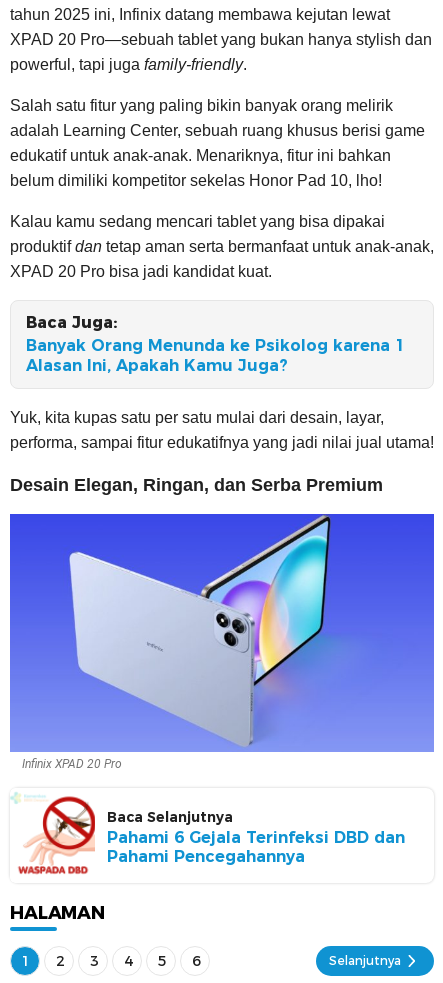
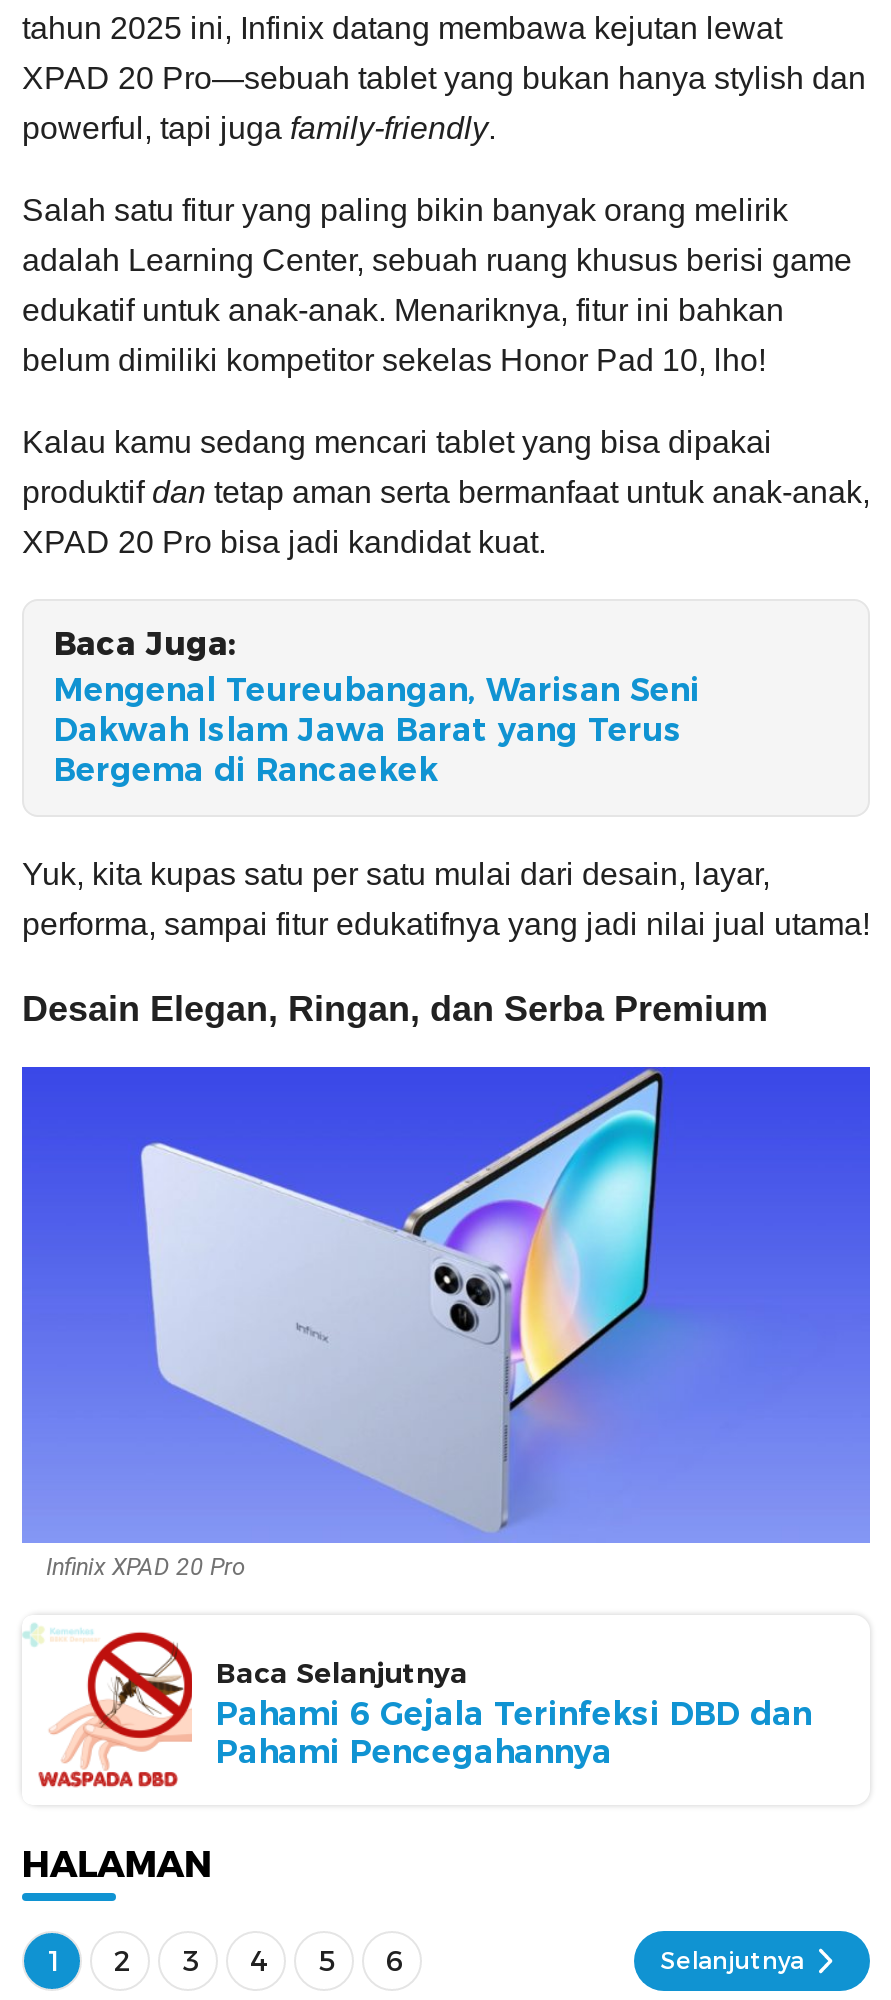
[26,336,405,375] Banyak Orang Menunda ke Psikolog karena 1 | Alasan Ini, Apakah Kamu Juga? -> [54,671,700,789] Mengenal Teureubangan, Warisan Seni | Dakwah Islam Jawa Barat yang Terus | Bergema di Rancaekek

